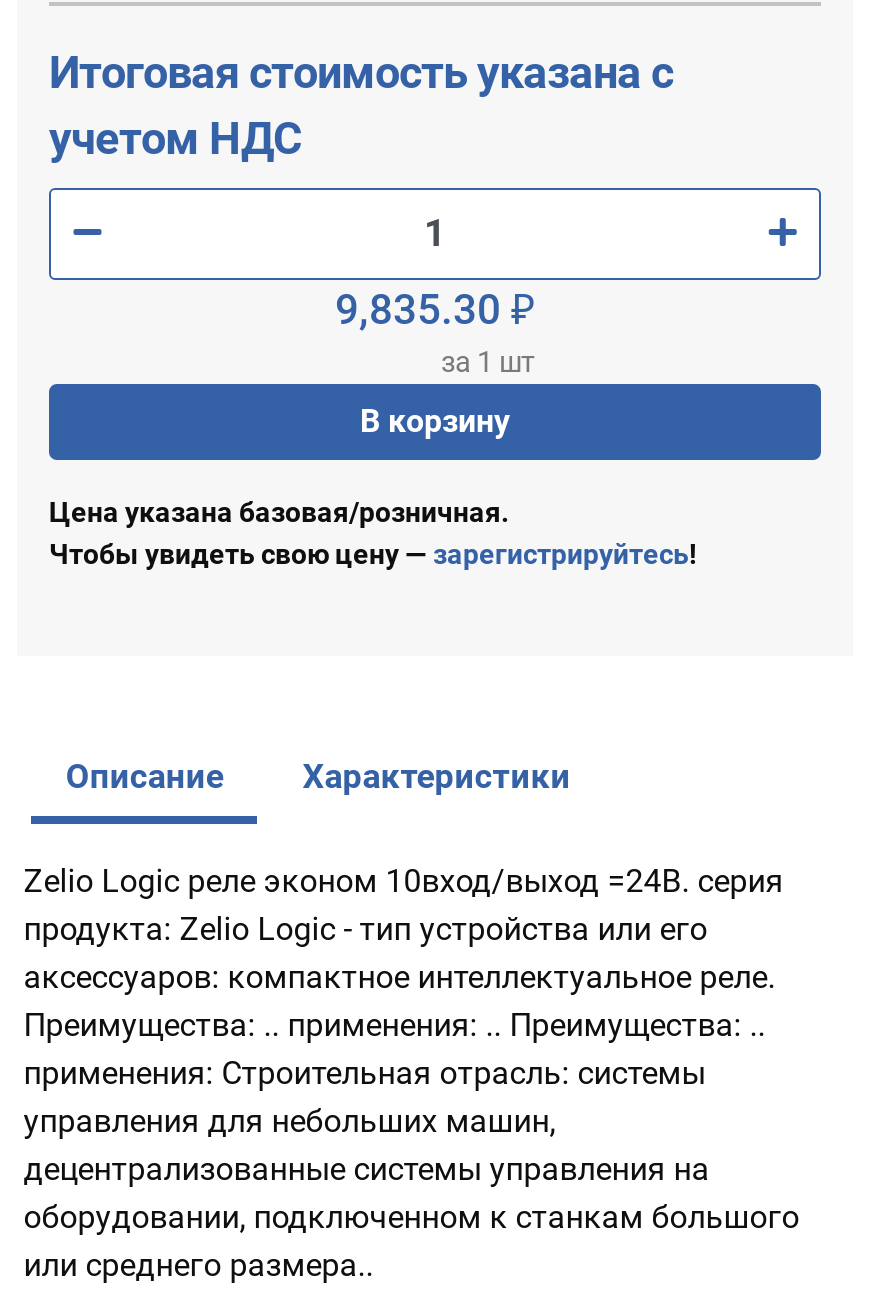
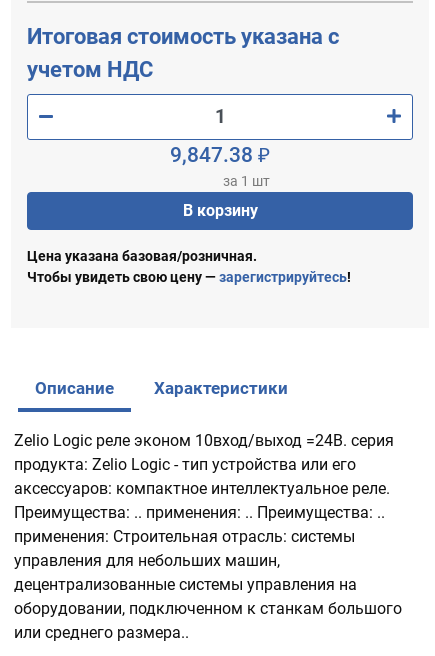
[335,286,535,334] 9,835.30 ₽ -> [170,143,270,167] 9,847.38 ₽

